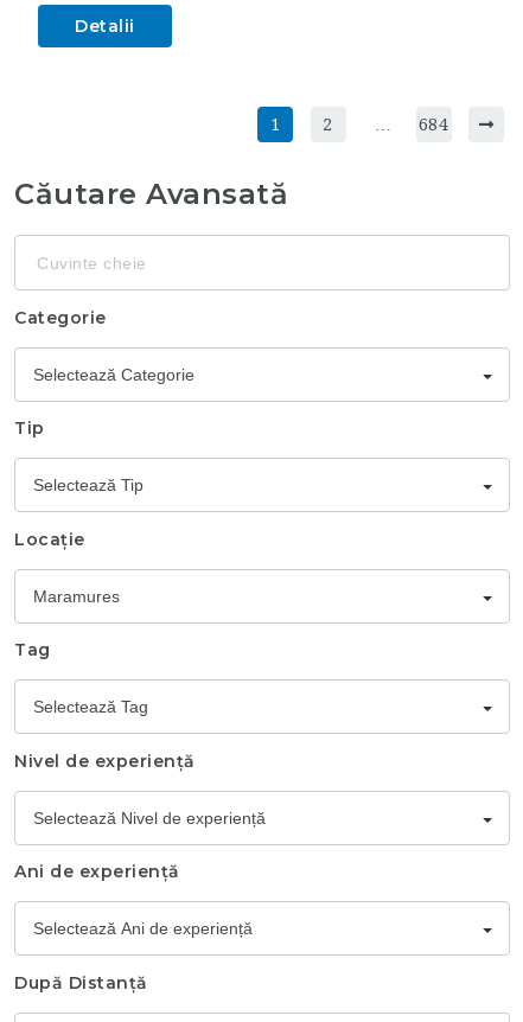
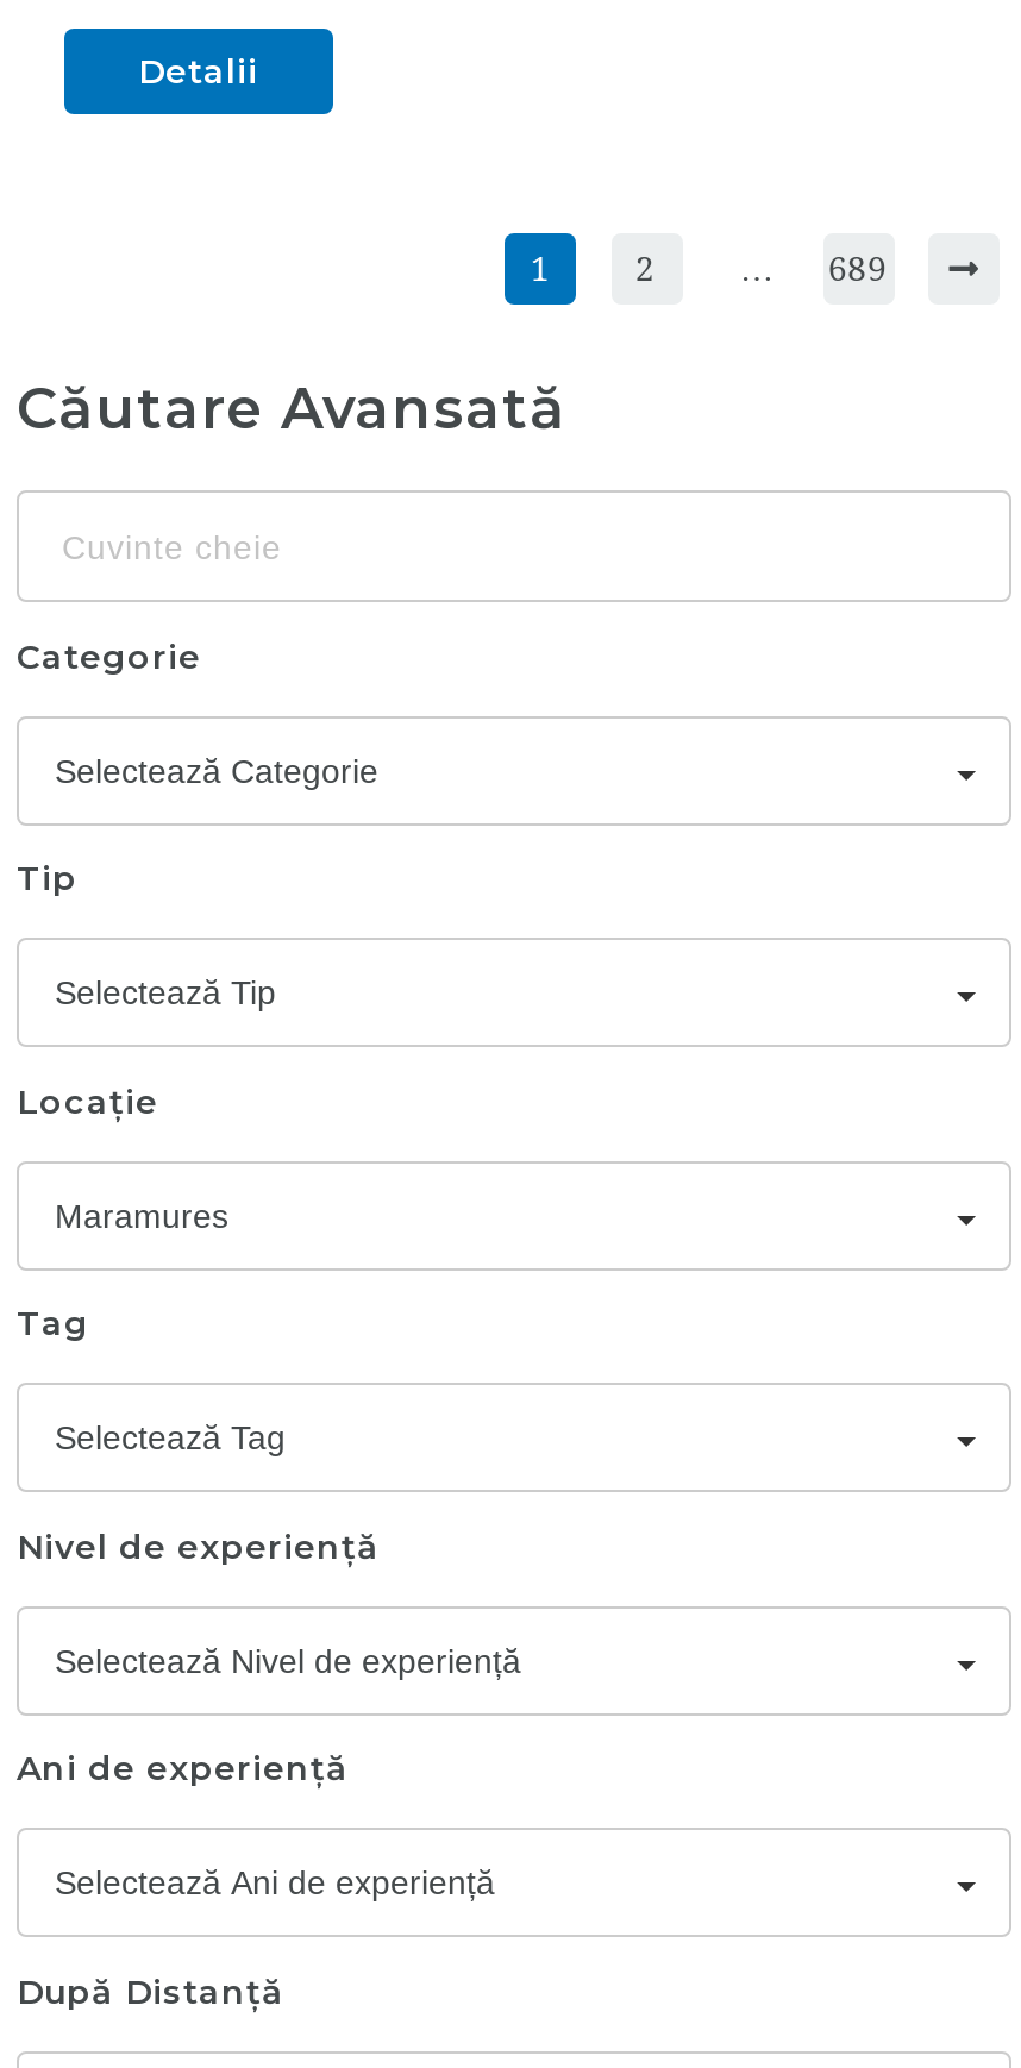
[418,115,449,134] 684 -> [828,251,888,289] 689

